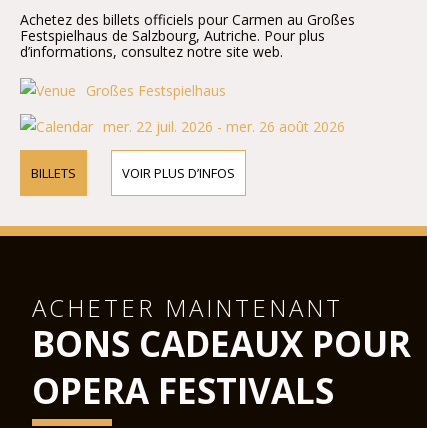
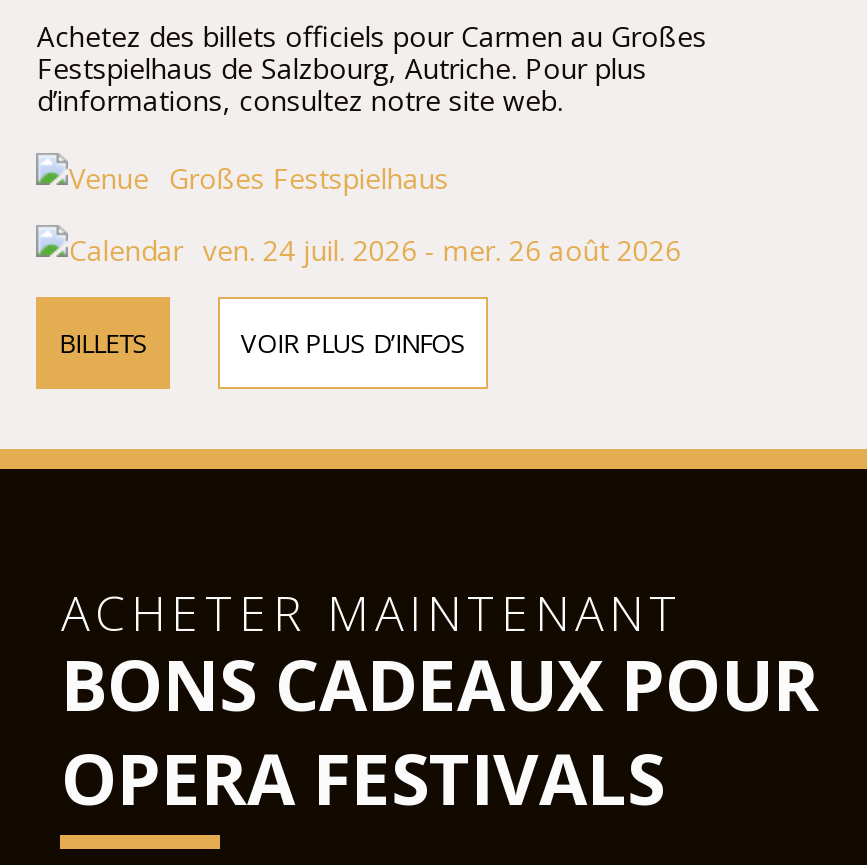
[103,117,345,136] mer. 22 juil. 2026 - mer. 26 août 2026 -> [203,231,681,269] ven. 24 juil. 2026 - mer. 26 août 2026

